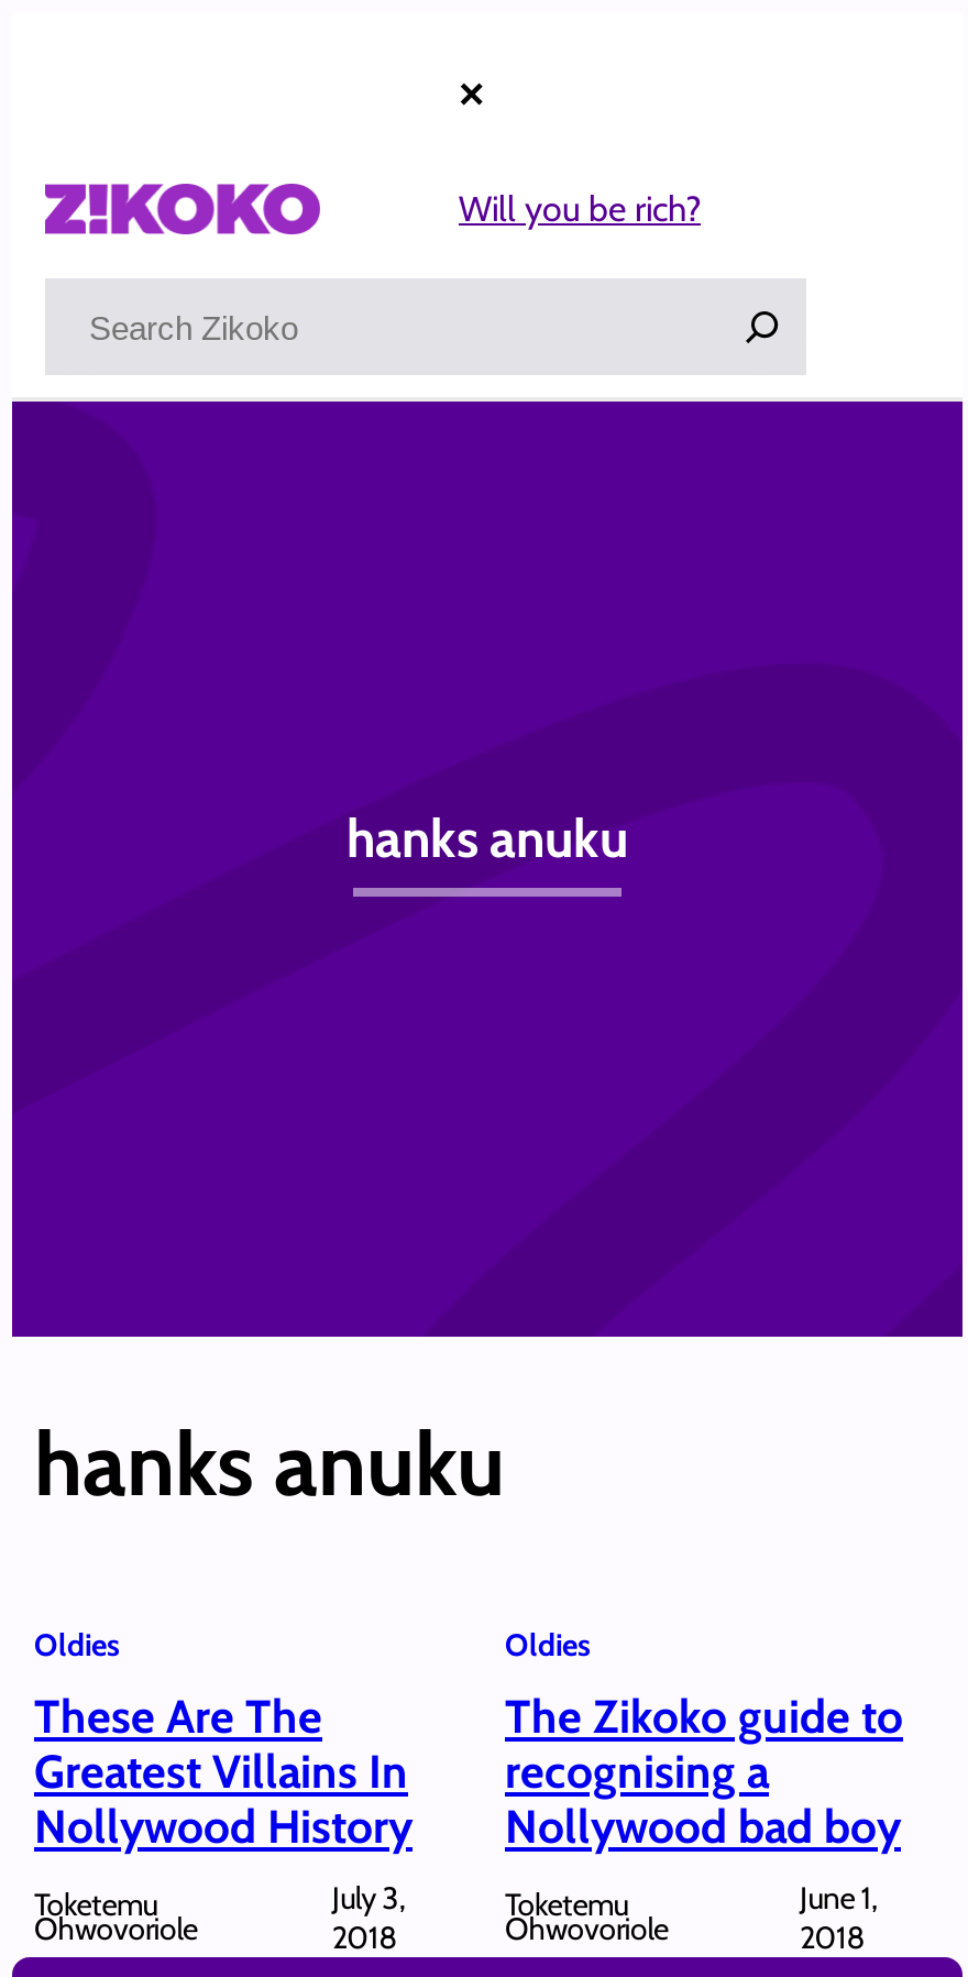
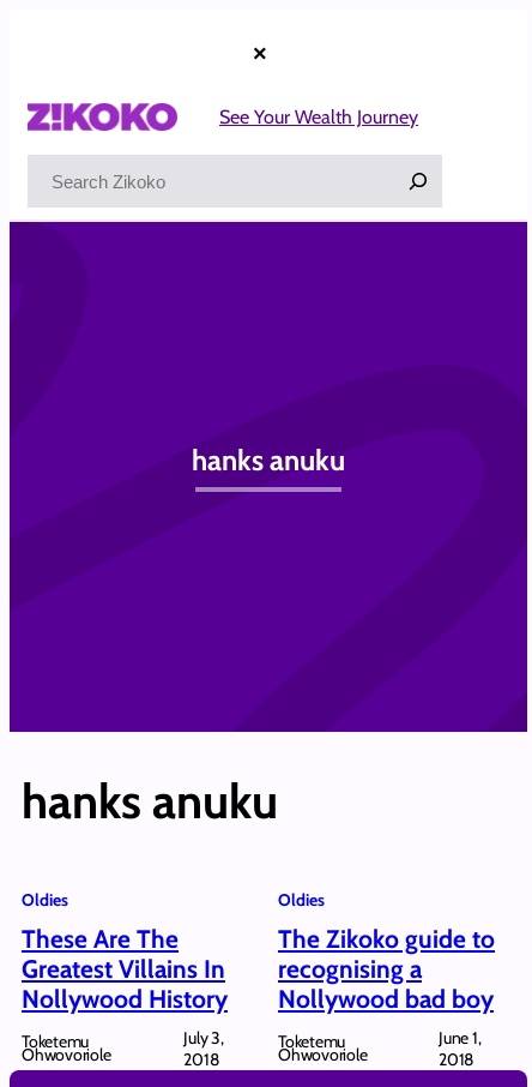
[459,188,701,230] Will you be rich? -> [219,106,418,128] See Your Wealth Journey

